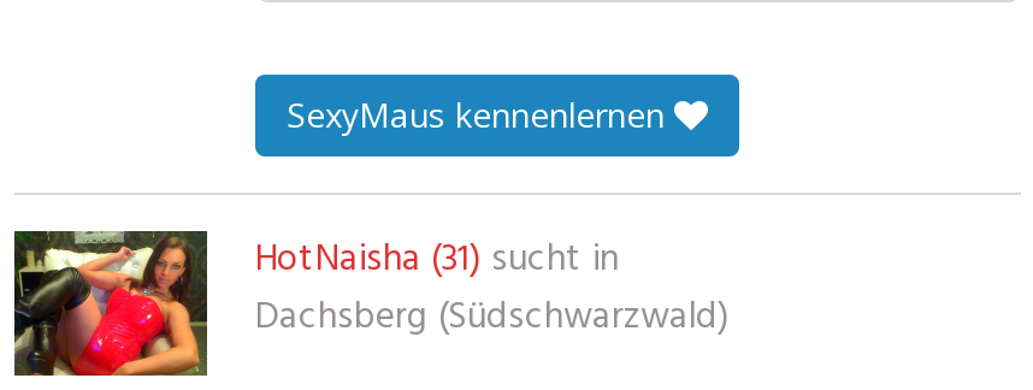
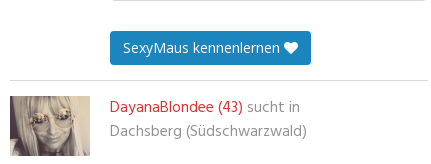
[12,229,619,378] [image] | HotNaisha (31) sucht in -> [10,95,300,157] [image] | DayanaBlondee (43) sucht in

